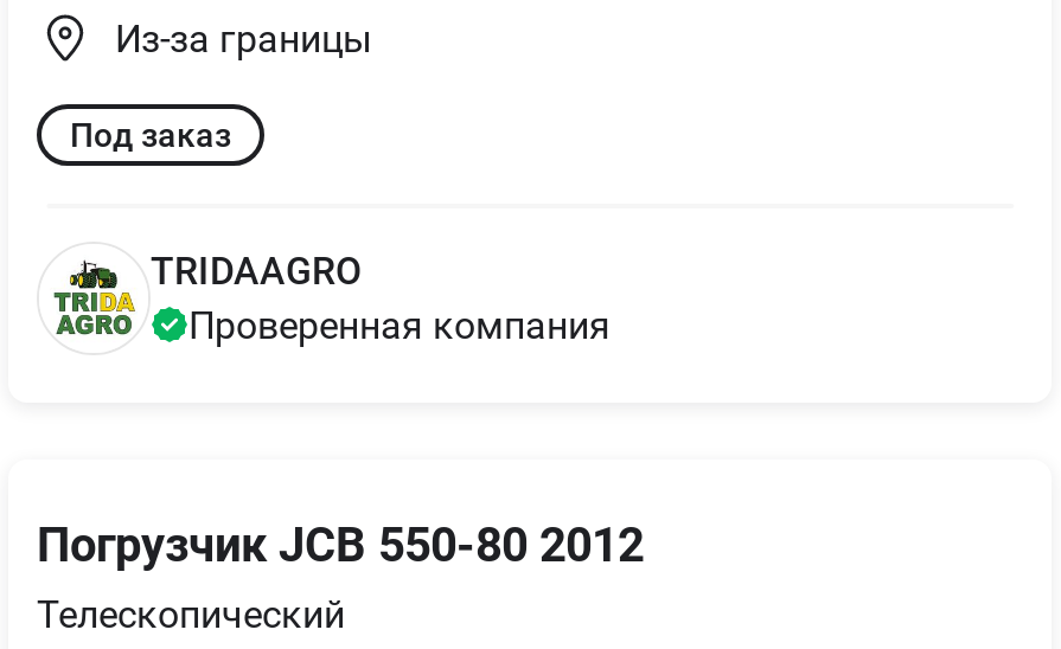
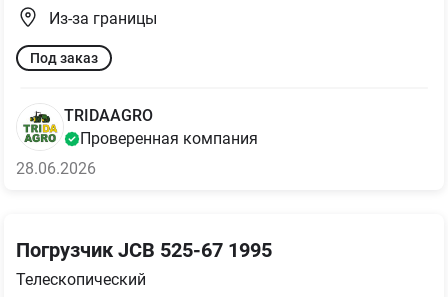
[37,516,644,573] Погрузчик JCB 550-80 2012 -> [16,159,272,262] 28.06.2026 | Погрузчик JCB 525-67 1995

